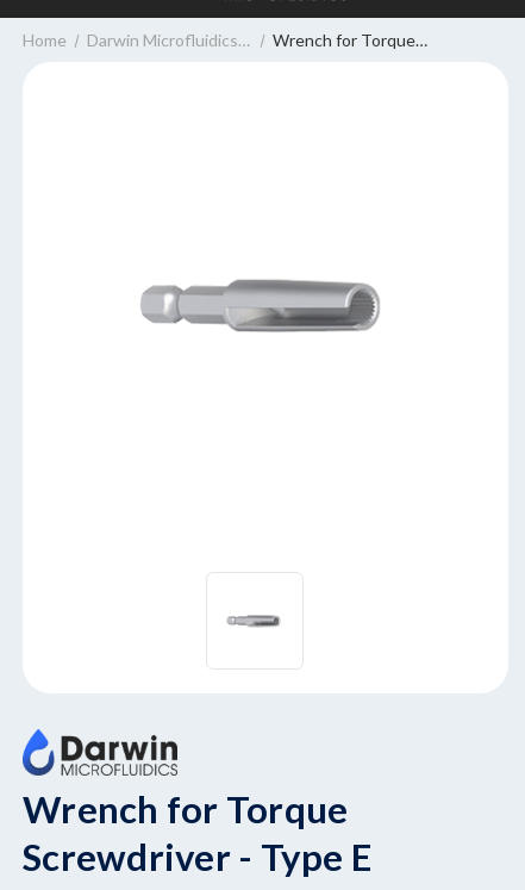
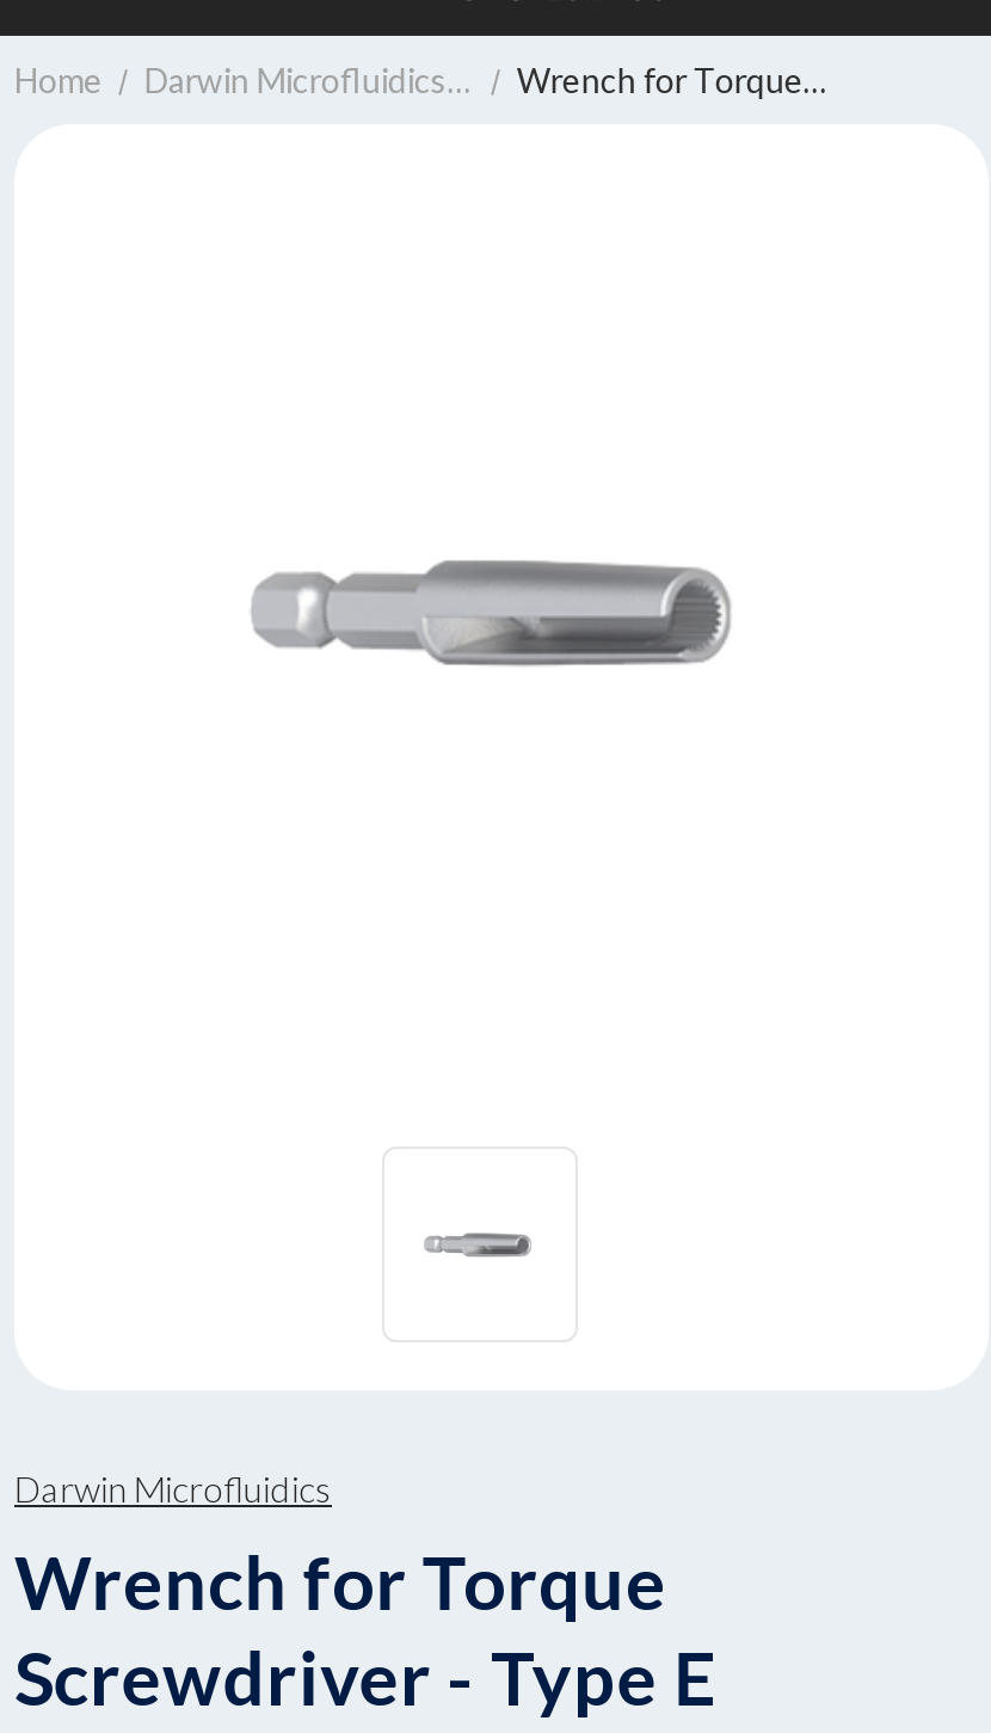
none -> [14,1467,332,1510] Darwin Microfluidics

